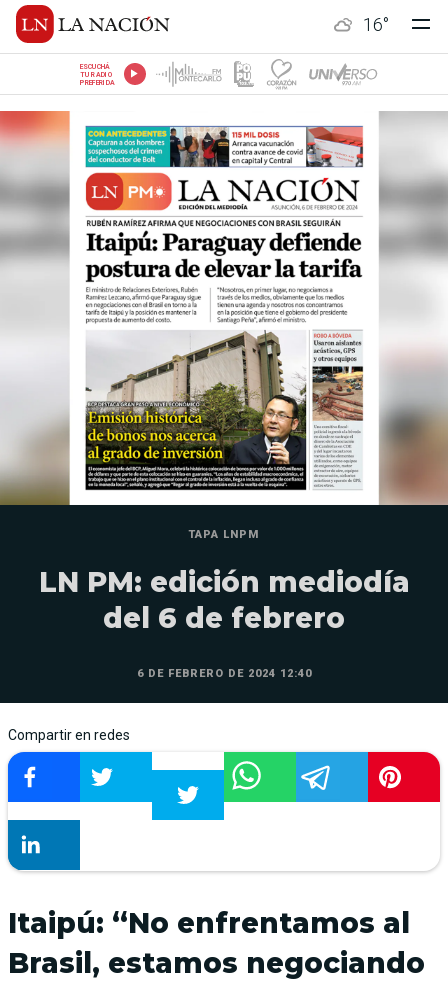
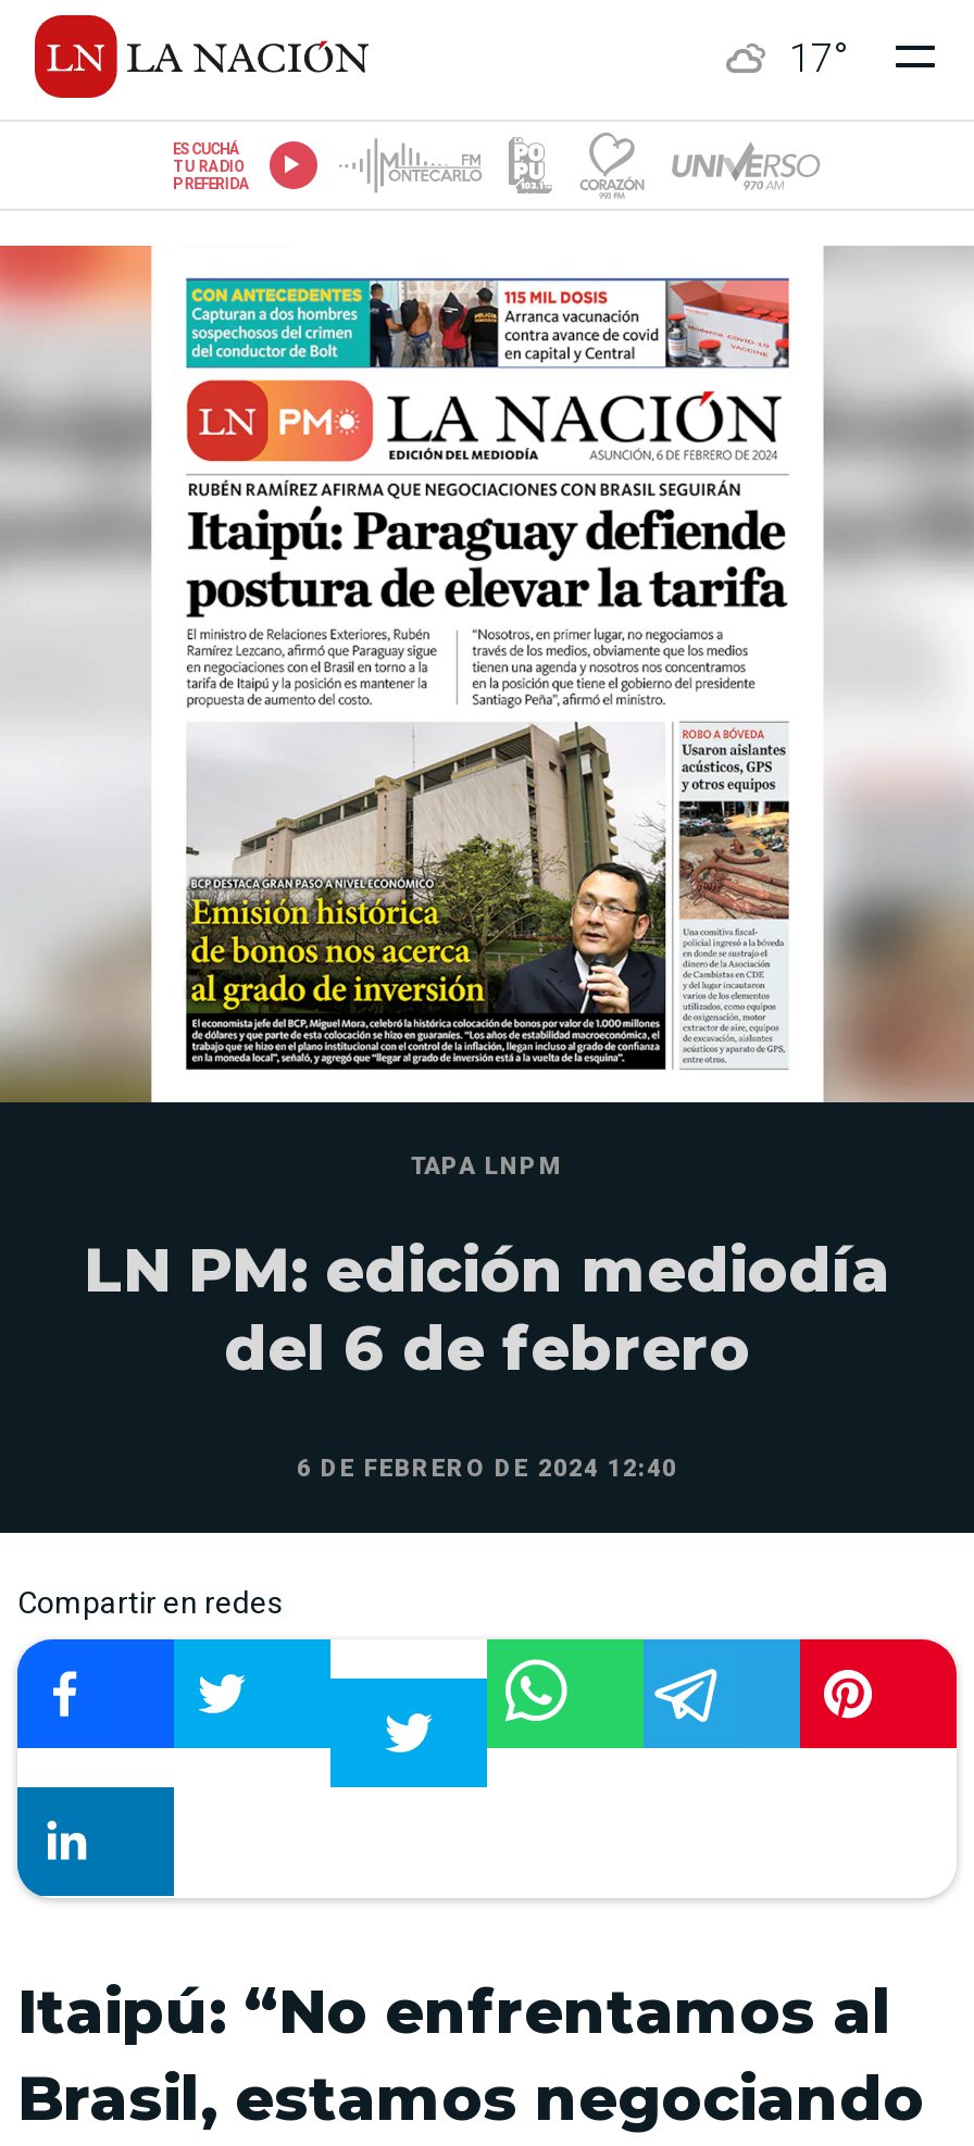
[363,14,389,35] 16° -> [789,35,846,80] 17°

